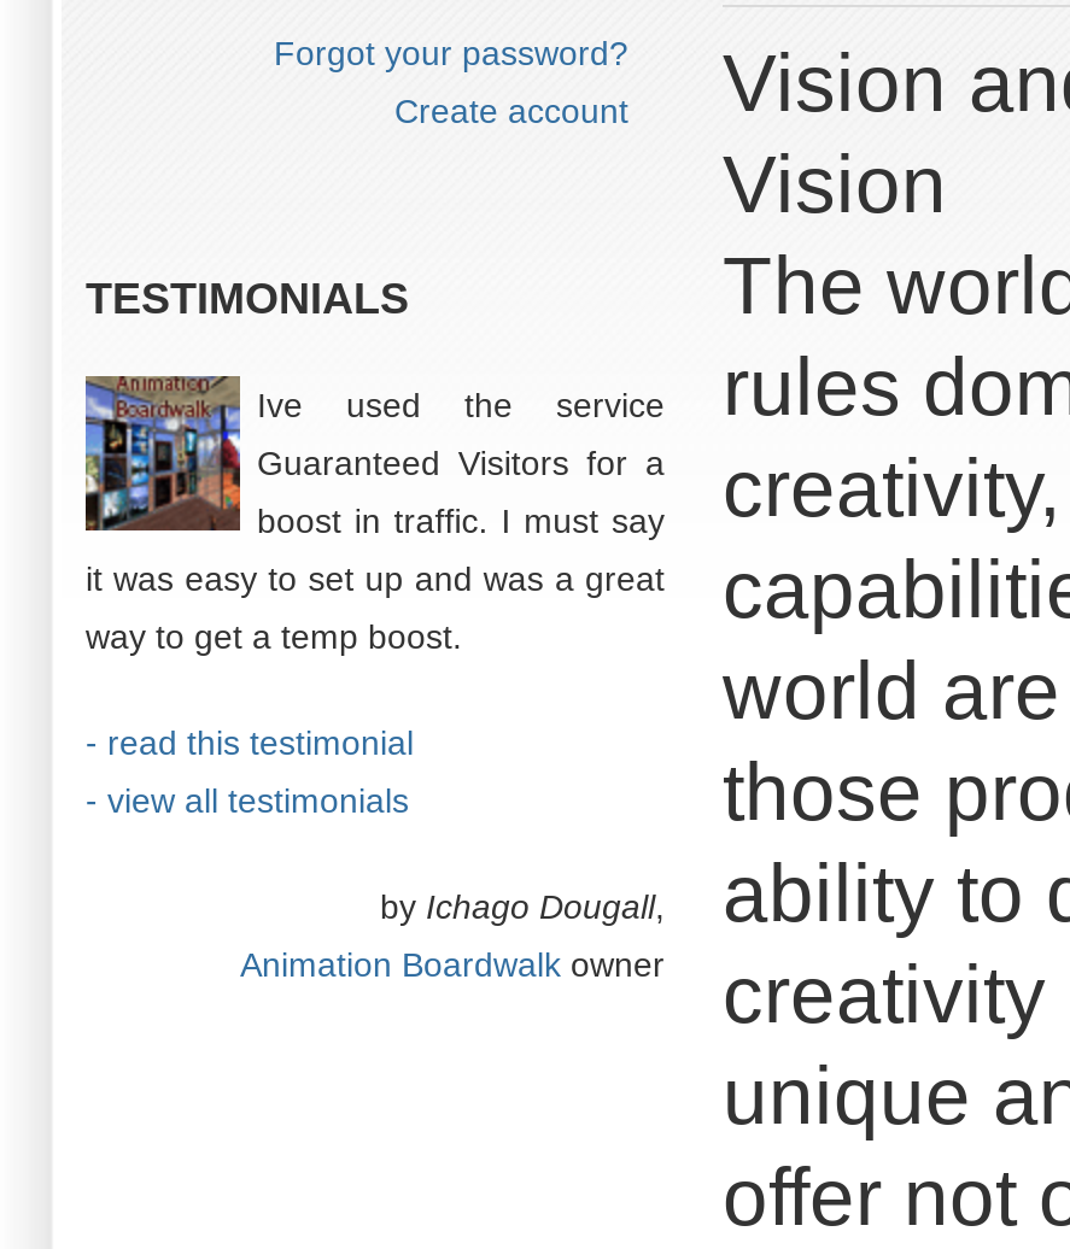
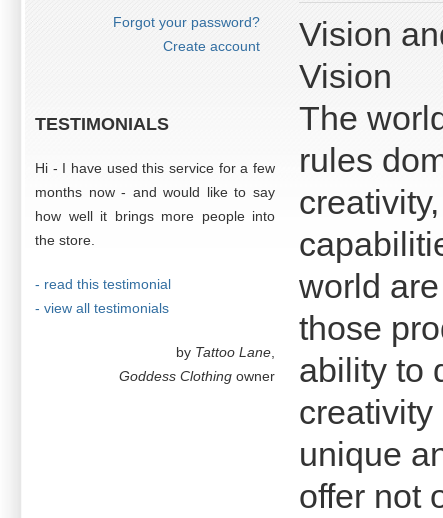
[86,386,665,656] Ive used the service | Guaranteed Visitors for a | boost in traffic. I must say | it was easy to set up and was a great | way to get a temp boost. -> [35,160,275,248] Hi - I have used this service for a few | months now - and would like to say | how well it brings more people into | the store.
moved [86,723,414,820] -> [35,276,171,316]: - read this testimonial | - view all testimonials
[380,887,665,926] by Ichago Dougall, -> [176,344,275,360] by Tattoo Lane,
[240,945,665,984] Animation Boardwalk owner -> [119,368,275,384] Goddess Clothing owner

